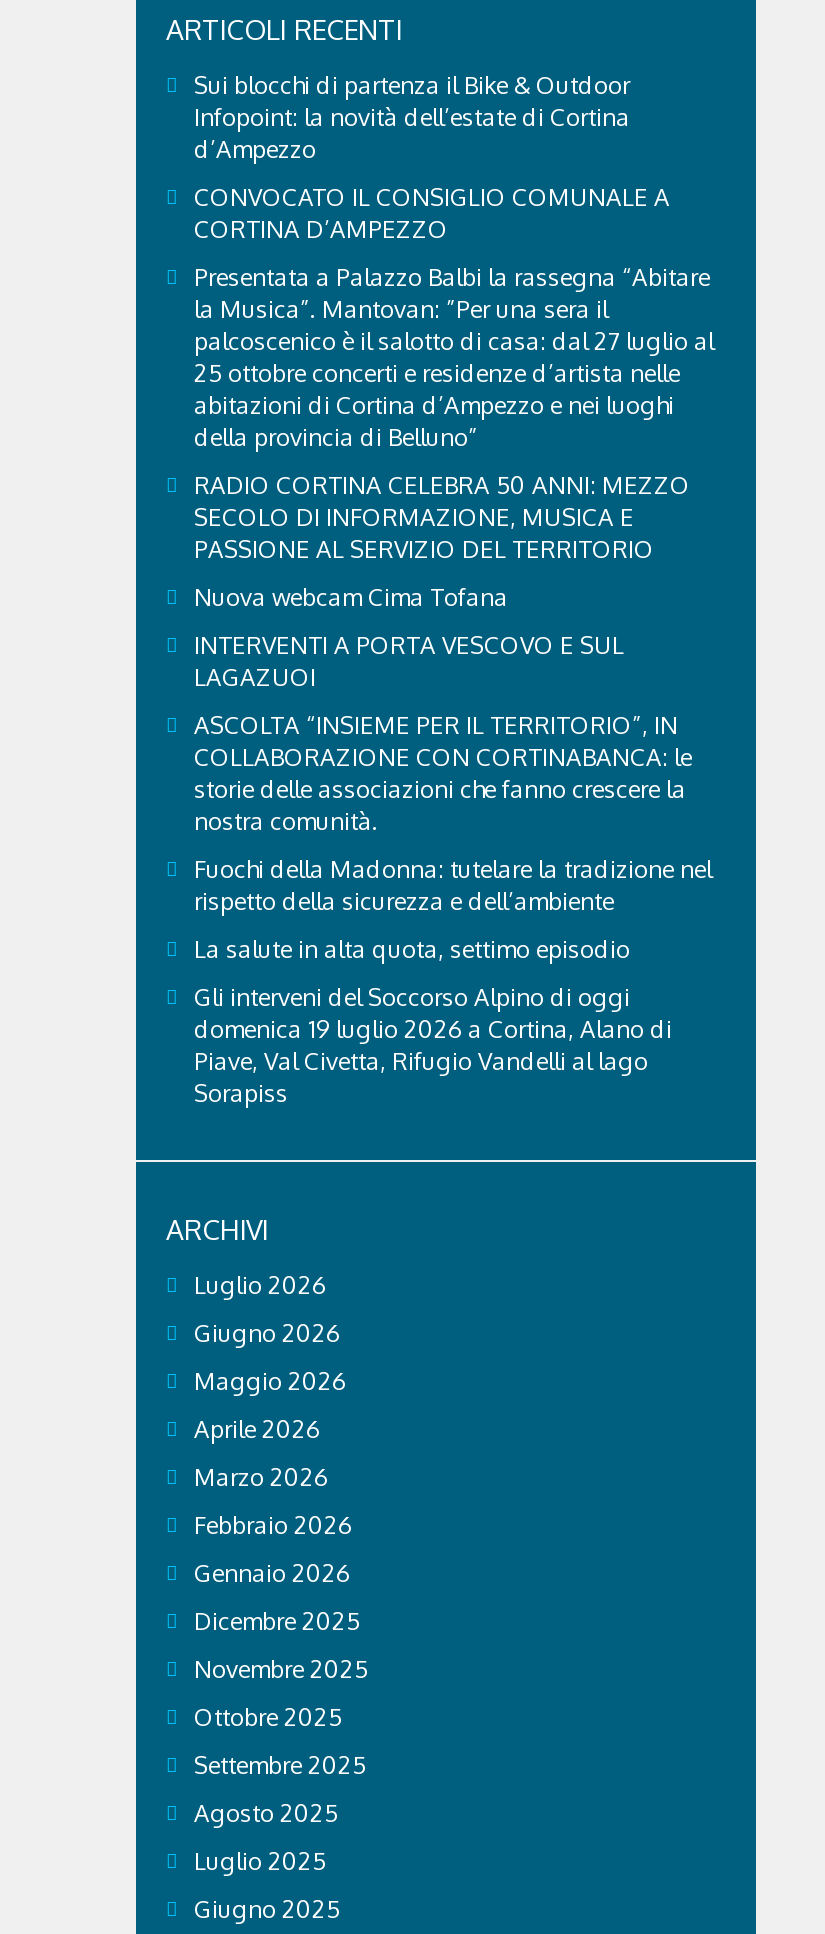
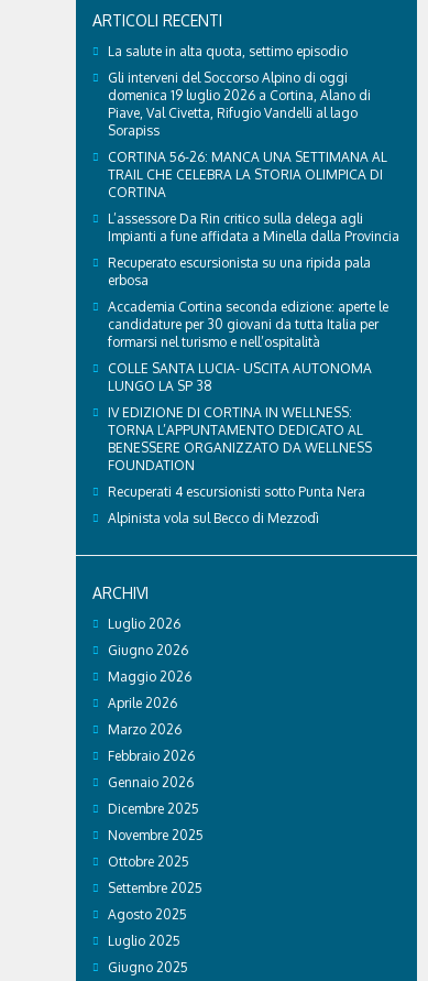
[194,70,714,916] Sui blocchi di partenza il Bike & Outdoor | Infopoint: la novità dell’estate di Cortina | d’Ampezzo | CONVOCATO IL CONSIGLIO COMUNALE A | CORTINA D’AMPEZZO | Presentata a Palazzo Balbi la rassegna “Abitare | la Musica”. Mantovan: ”Per una sera il | palcoscenico è il salotto di casa: dal 27 luglio al | 25 ottobre concerti e residenze d’artista nelle | abitazioni di Cortina d’Ampezzo e nei luoghi | della provincia di Belluno” | RADIO CORTINA CELEBRA 50 ANNI: MEZZO | SECOLO DI INFORMAZIONE, MUSICA E | PASSIONE AL SERVIZIO DEL TERRITORIO | Nuova webcam Cima Tofana | INTERVENTI A PORTA VESCOVO E SUL | LAGAZUOI | ASCOLTA “INSIEME PER IL TERRITORIO”, IN | COLLABORAZIONE CON CORTINABANCA: le | storie delle associazioni che fanno crescere la | nostra comunità. | Fuochi della Madonna: tutelare la tradizione nel | rispetto della sicurezza e dell’ambiente -> none
moved [194,934,672,1108] -> [108,43,371,139]: La salute in alta quota, settimo episodio | Gli interveni del Soccorso Alpino di oggi | domenica 19 luglio 2026 a Cortina, Alano di | Piave, Val Civetta, Rifugio Vandelli al lago | Sorapiss
none -> [108,149,399,526] CORTINA 56-26: MANCA UNA SETTIMANA AL | TRAIL CHE CELEBRA LA STORIA OLIMPICA DI | CORTINA | L’assessore Da Rin critico sulla delega agli | Impianti a fune affidata a Minella dalla Provincia | Recuperato escursionista su una ripida pala | erbosa | Accademia Cortina seconda edizione: aperte le | candidature per 30 giovani da tutta Italia per | formarsi nel turismo e nell’ospitalità | COLLE SANTA LUCIA- USCITA AUTONOMA | LUNGO LA SP 38 | IV EDIZIONE DI CORTINA IN WELLNESS: | TORNA L’APPUNTAMENTO DEDICATO AL | BENESSERE ORGANIZZATO DA WELLNESS | FOUNDATION | Recuperati 4 escursionisti sotto Punta Nera | Alpinista vola sul Becco di Mezzodì

